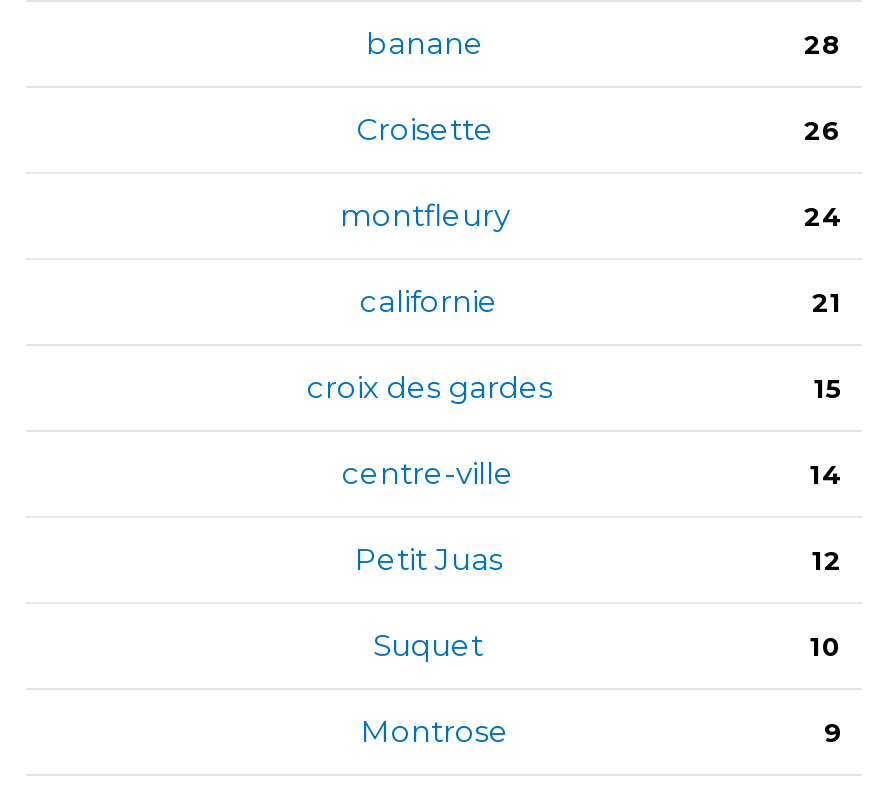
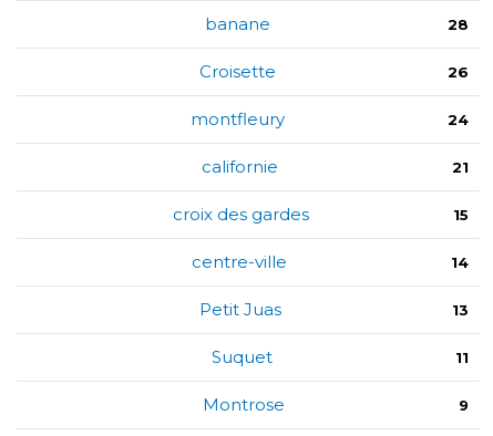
[812,545,842,577] 12 -> [452,301,469,319] 13
[810,631,842,663] 10 -> [455,349,469,367] 11

